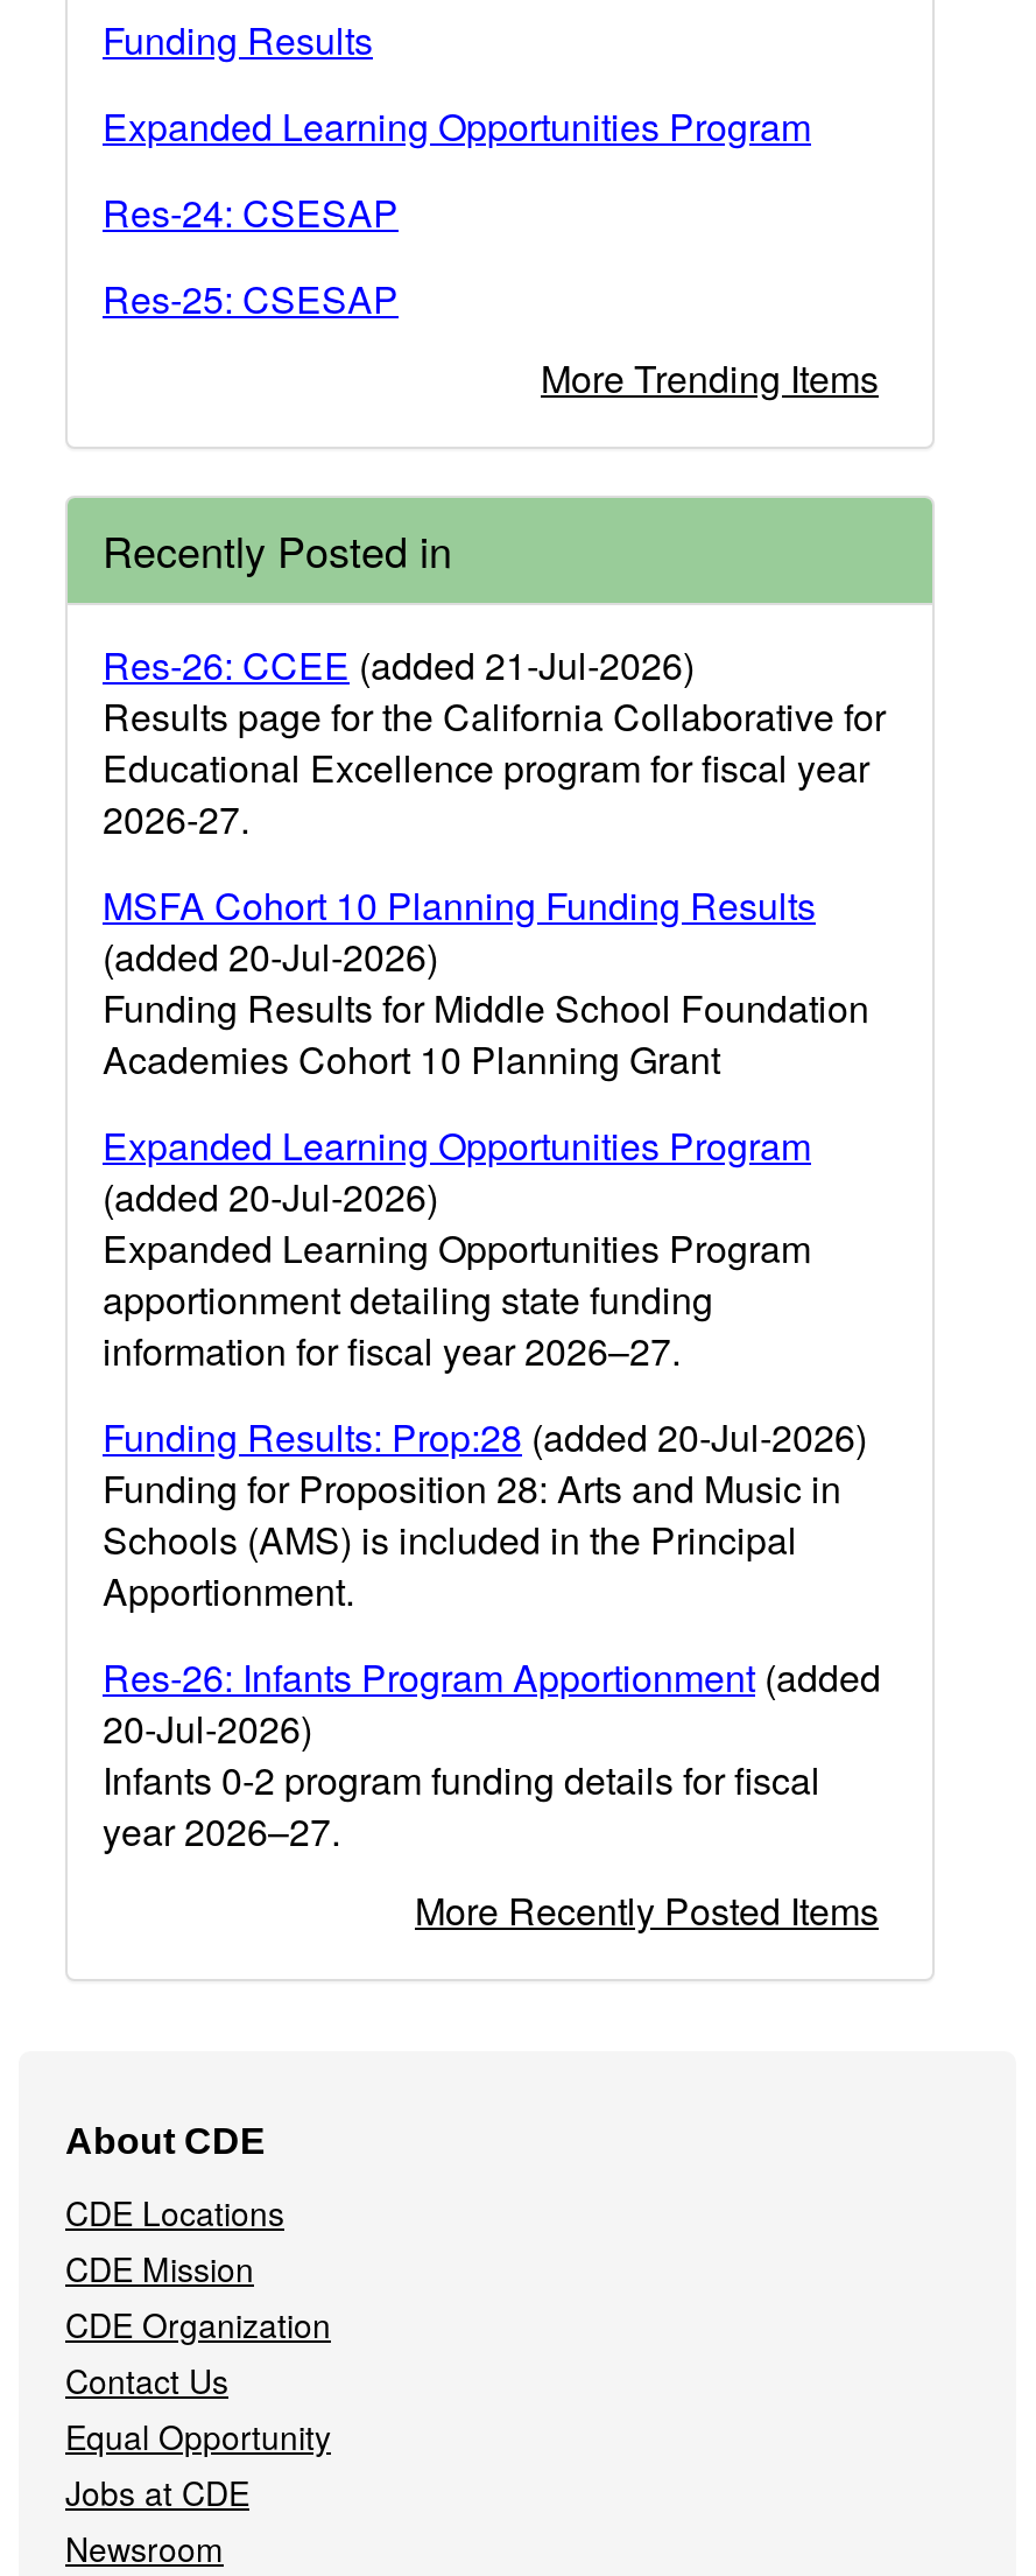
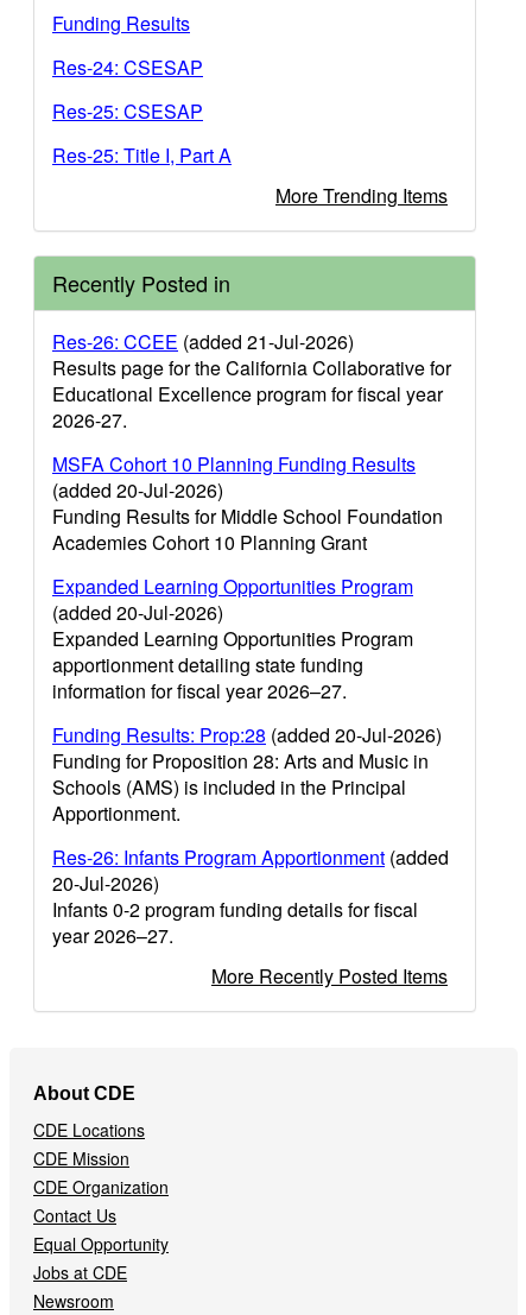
[103,99,811,153] Expanded Learning Opportunities Program -> none
moved [103,185,399,325] -> [52,53,203,125]: Res-24: CSESAP | Res-25: CSESAP
none -> [52,141,232,169] Res-25: Title I, Part A

